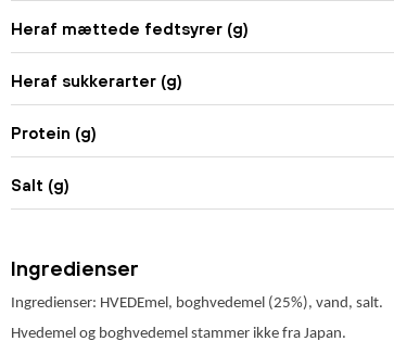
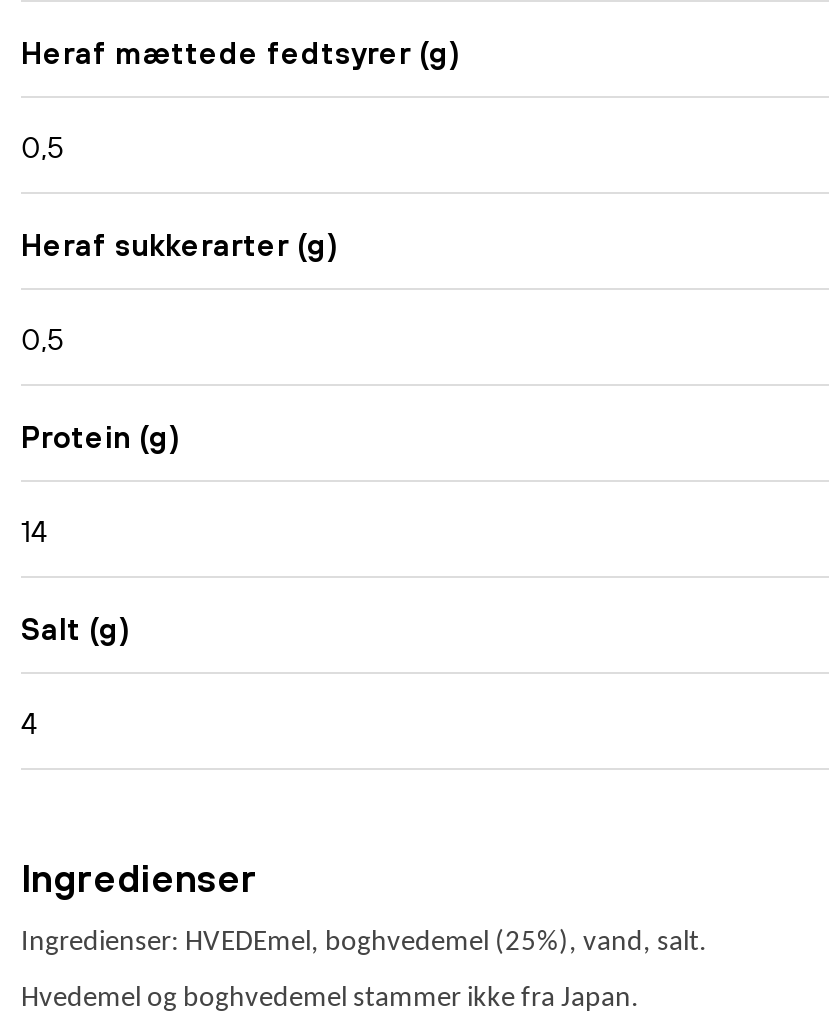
none -> [21,129,63,167] 0,5
none -> [21,321,63,359] 0,5
none -> [21,513,47,551] 14
none -> [21,705,37,743] 4

